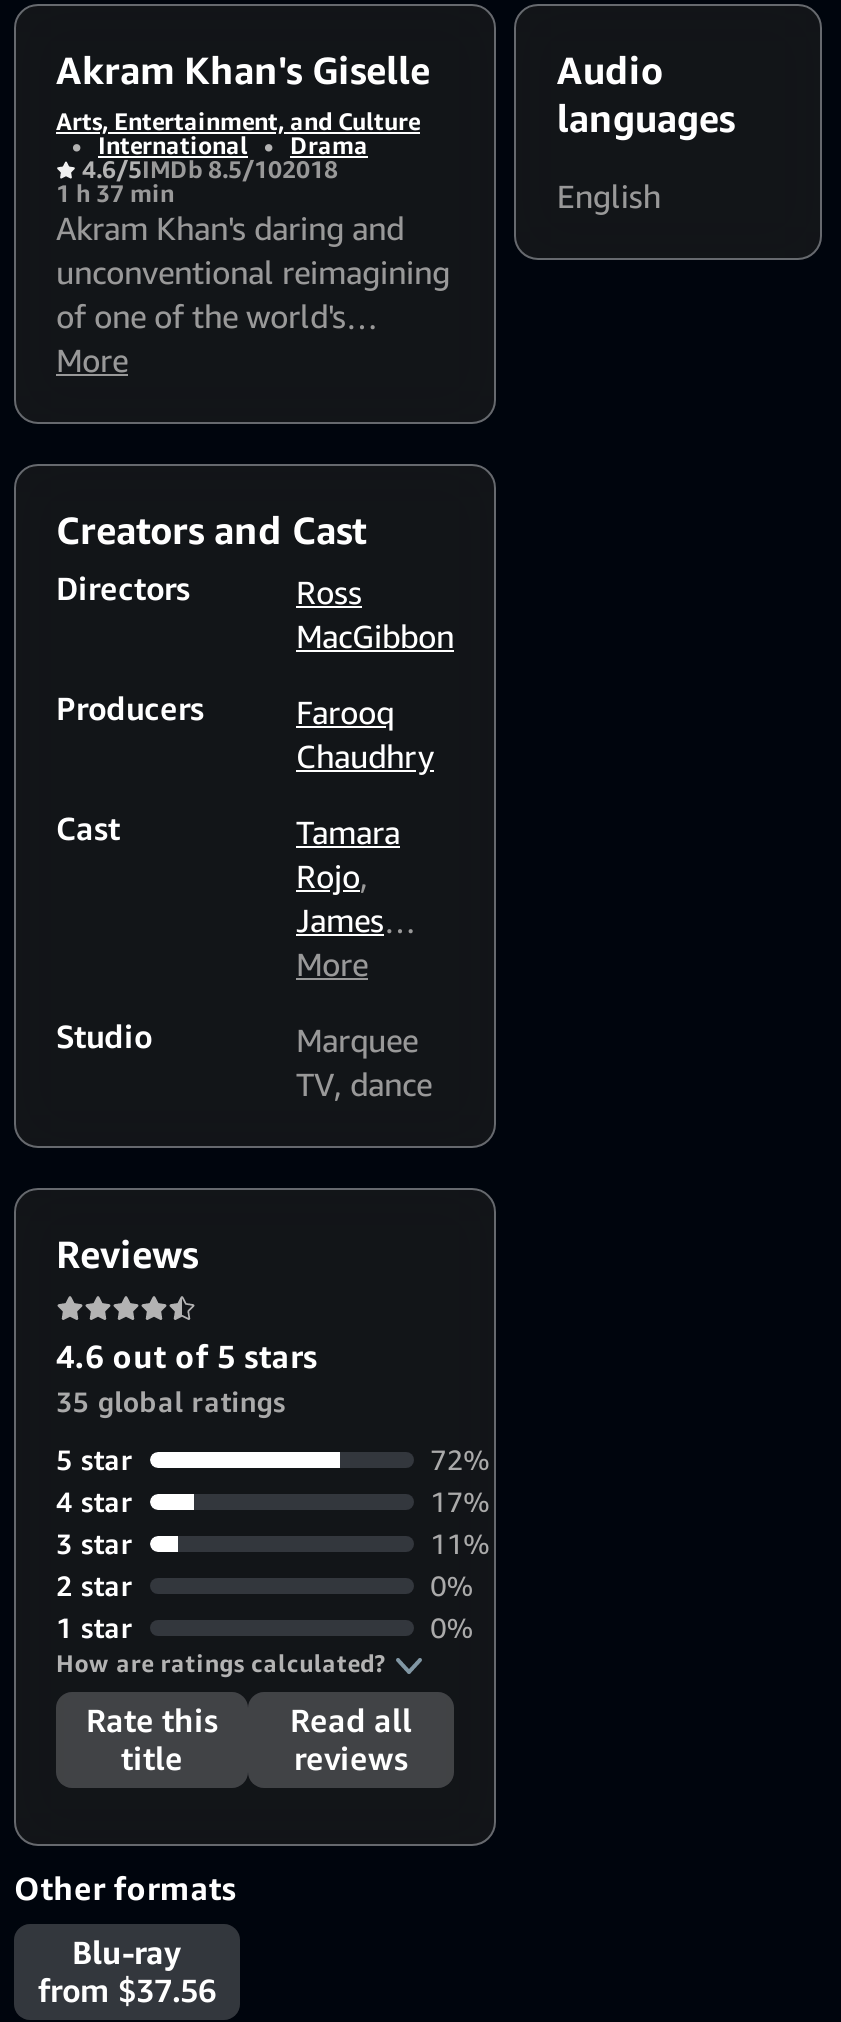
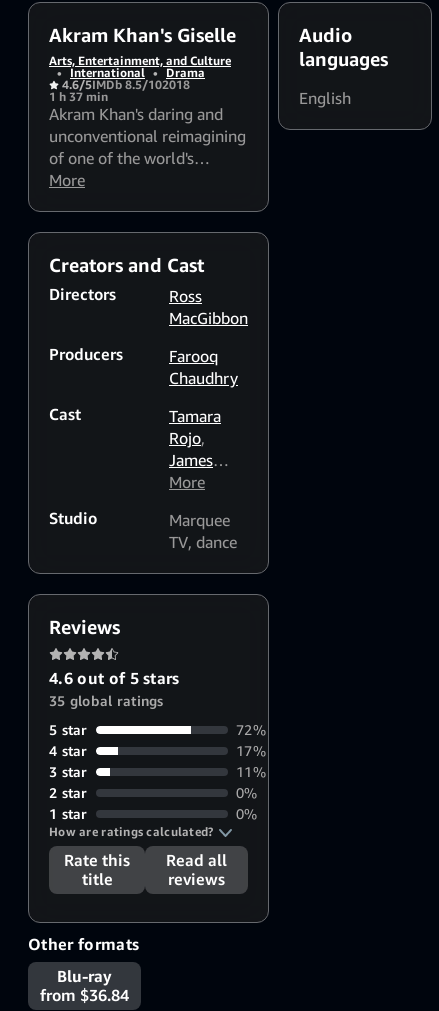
[38,1971,216,2011] from $37.56 -> [40,985,129,1005] from $36.84

